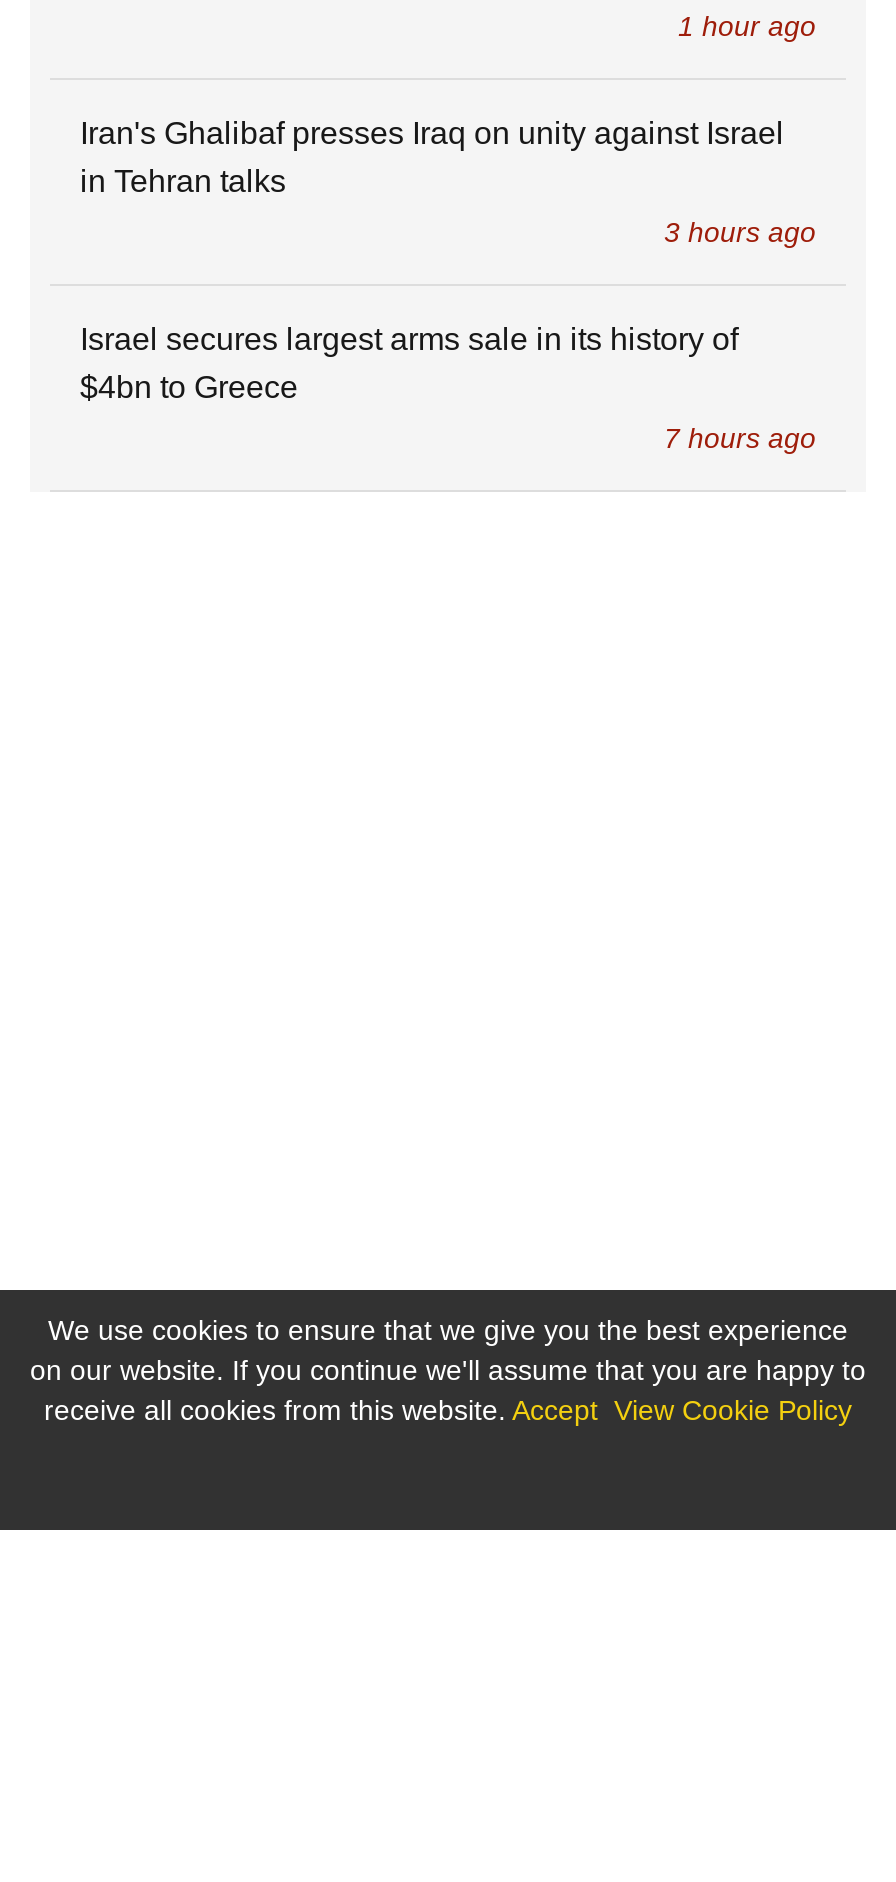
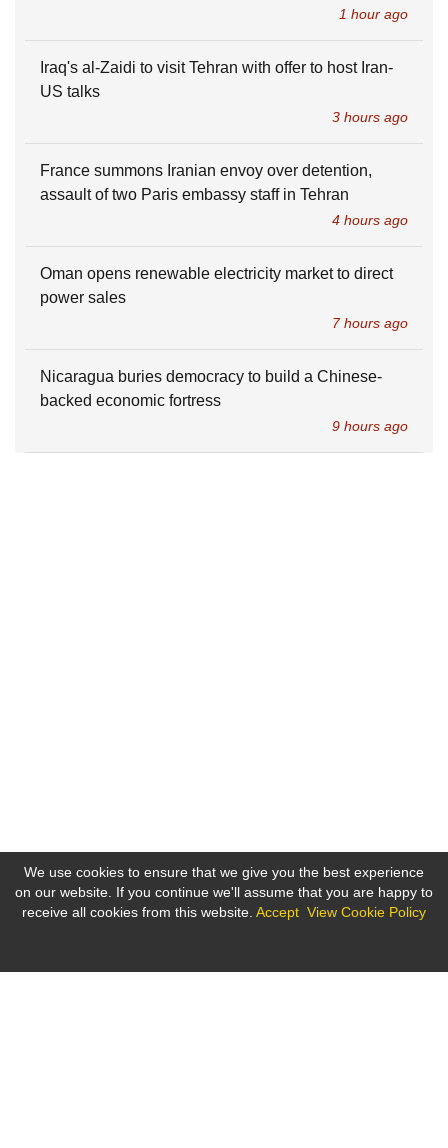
[80,115,784,197] Iran's Ghalibaf presses Iraq on unity against Israel | in Tehran talks -> [40,59,393,100] Iraq's al-Zaidi to visit Tehran with offer to host Iran- | US talks
[80,321,738,403] Israel secures largest arms sale in its history of | $4bn to Greece -> [40,162,408,306] France summons Iranian envoy over detention, | assault of two Paris embassy staff in Tehran | 4 hours ago | Oman opens renewable electricity market to direct | power sales
none -> [40,368,408,434] Nicaragua buries democracy to build a Chinese- | backed economic fortress | 9 hours ago

